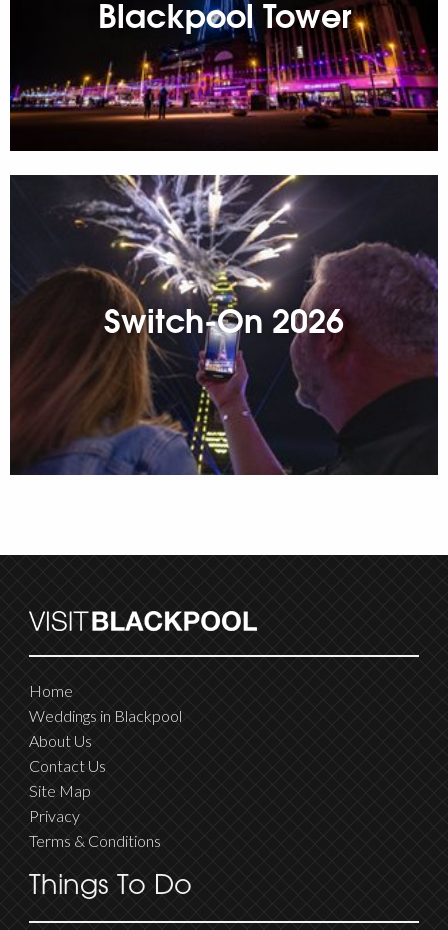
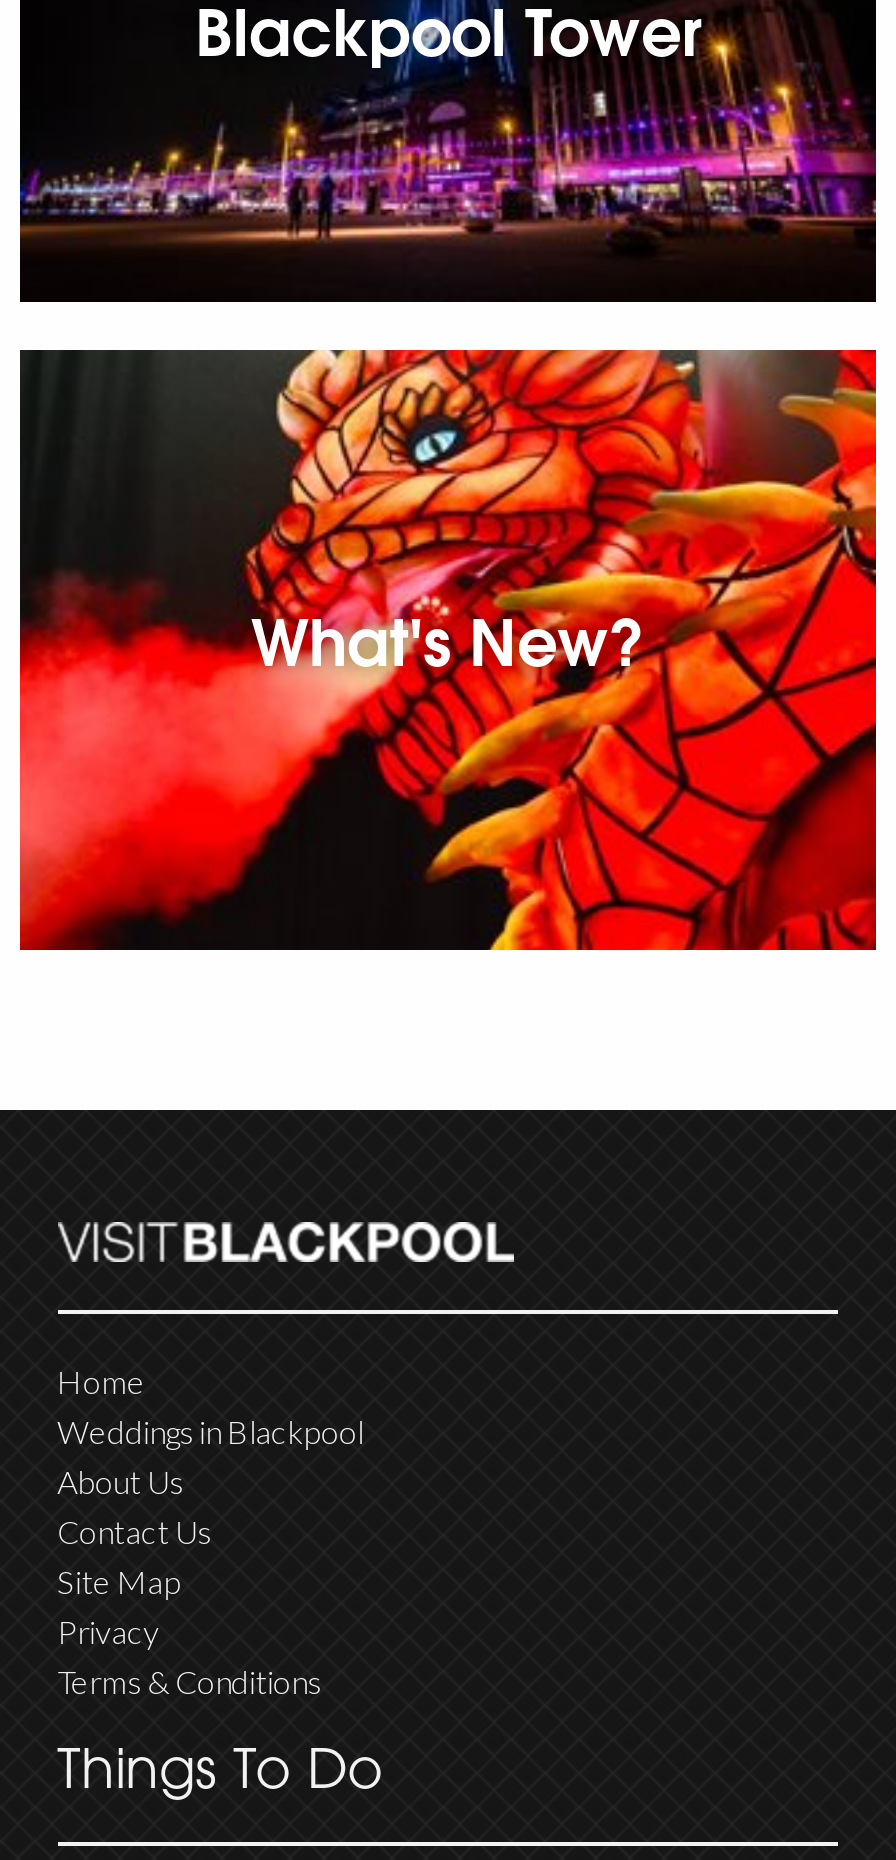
[9,174,439,476] [image] | Switch-On 2026 -> [18,348,878,952] [image] | What's New?

